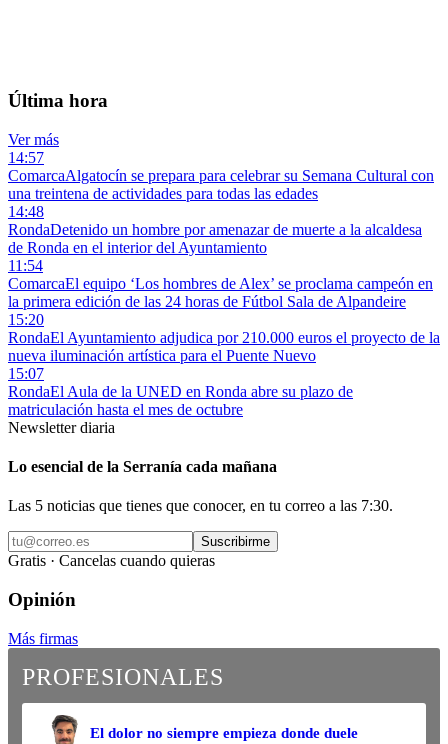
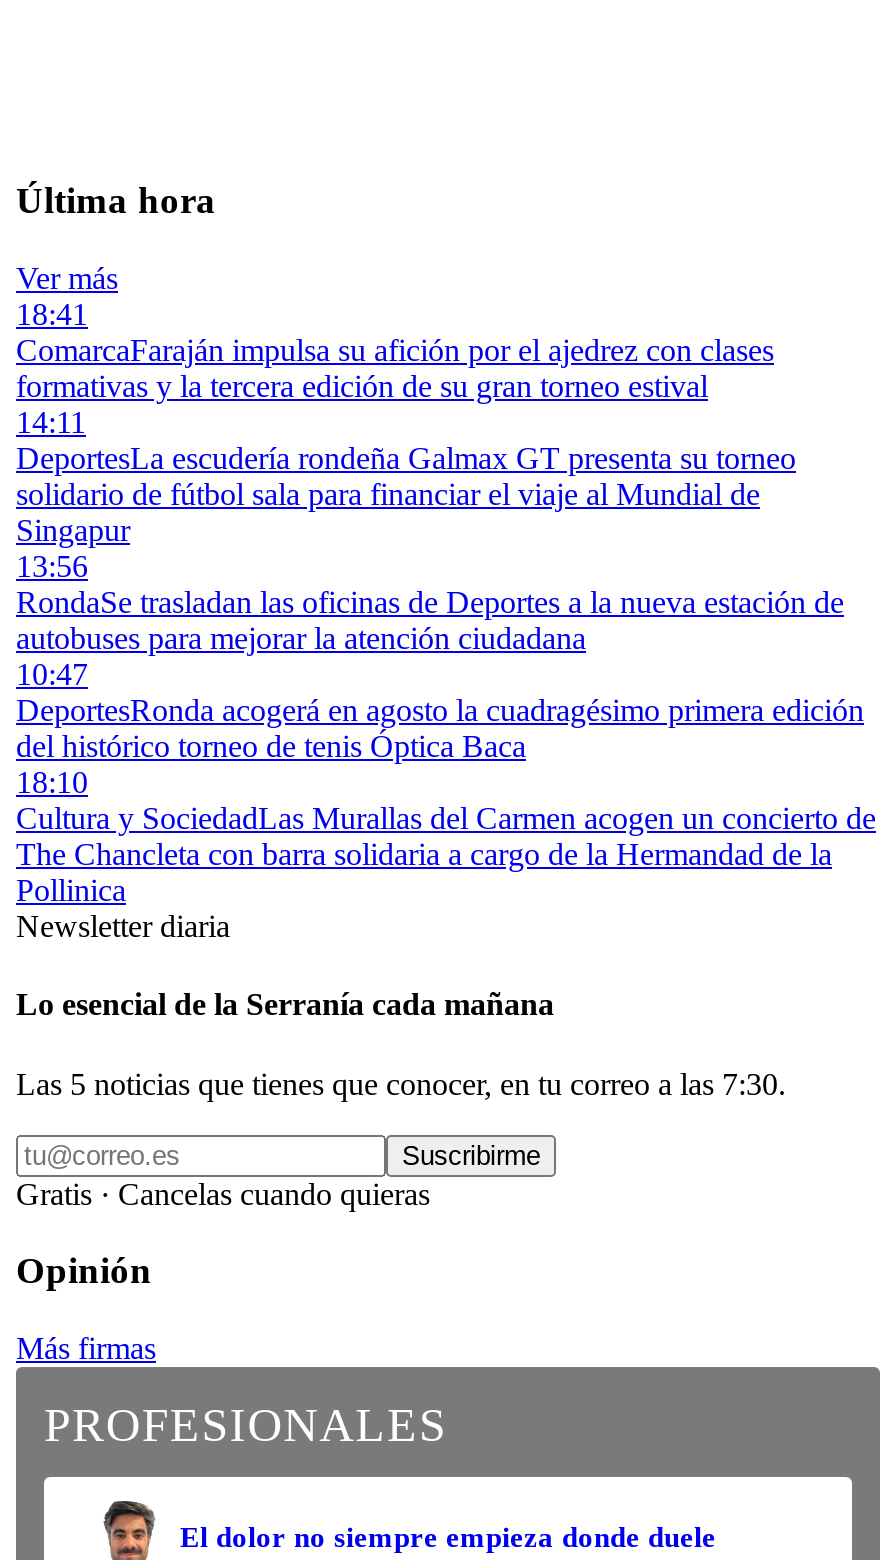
[8,149,440,418] 14:57 | ComarcaAlgatocín se prepara para celebrar su Semana Cultural con | una treintena de actividades para todas las edades | 14:48 | RondaDetenido un hombre por amenazar de muerte a la alcaldesa | de Ronda en el interior del Ayuntamiento | 11:54 | ComarcaEl equipo ‘Los hombres de Alex’ se proclama campeón en | la primera edición de las 24 horas de Fútbol Sala de Alpandeire | 15:20 | RondaEl Ayuntamiento adjudica por 210.000 euros el proyecto de la | nueva iluminación artística para el Puente Nuevo | 15:07 | RondaEl Aula de la UNED en Ronda abre su plazo de | matriculación hasta el mes de octubre -> [16,297,876,907] 18:41 | ComarcaFaraján impulsa su afición por el ajedrez con clases | formativas y la tercera edición de su gran torneo estival | 14:11 | DeportesLa escudería rondeña Galmax GT presenta su torneo | solidario de fútbol sala para financiar el viaje al Mundial de | Singapur | 13:56 | RondaSe trasladan las oficinas de Deportes a la nueva estación de | autobuses para mejorar la atención ciudadana | 10:47 | DeportesRonda acogerá en agosto la cuadragésimo primera edición | del histórico torneo de tenis Óptica Baca | 18:10 | Cultura y SociedadLas Murallas del Carmen acogen un concierto de | The Chancleta con barra solidaria a cargo de la Hermandad de la | Pollinica

